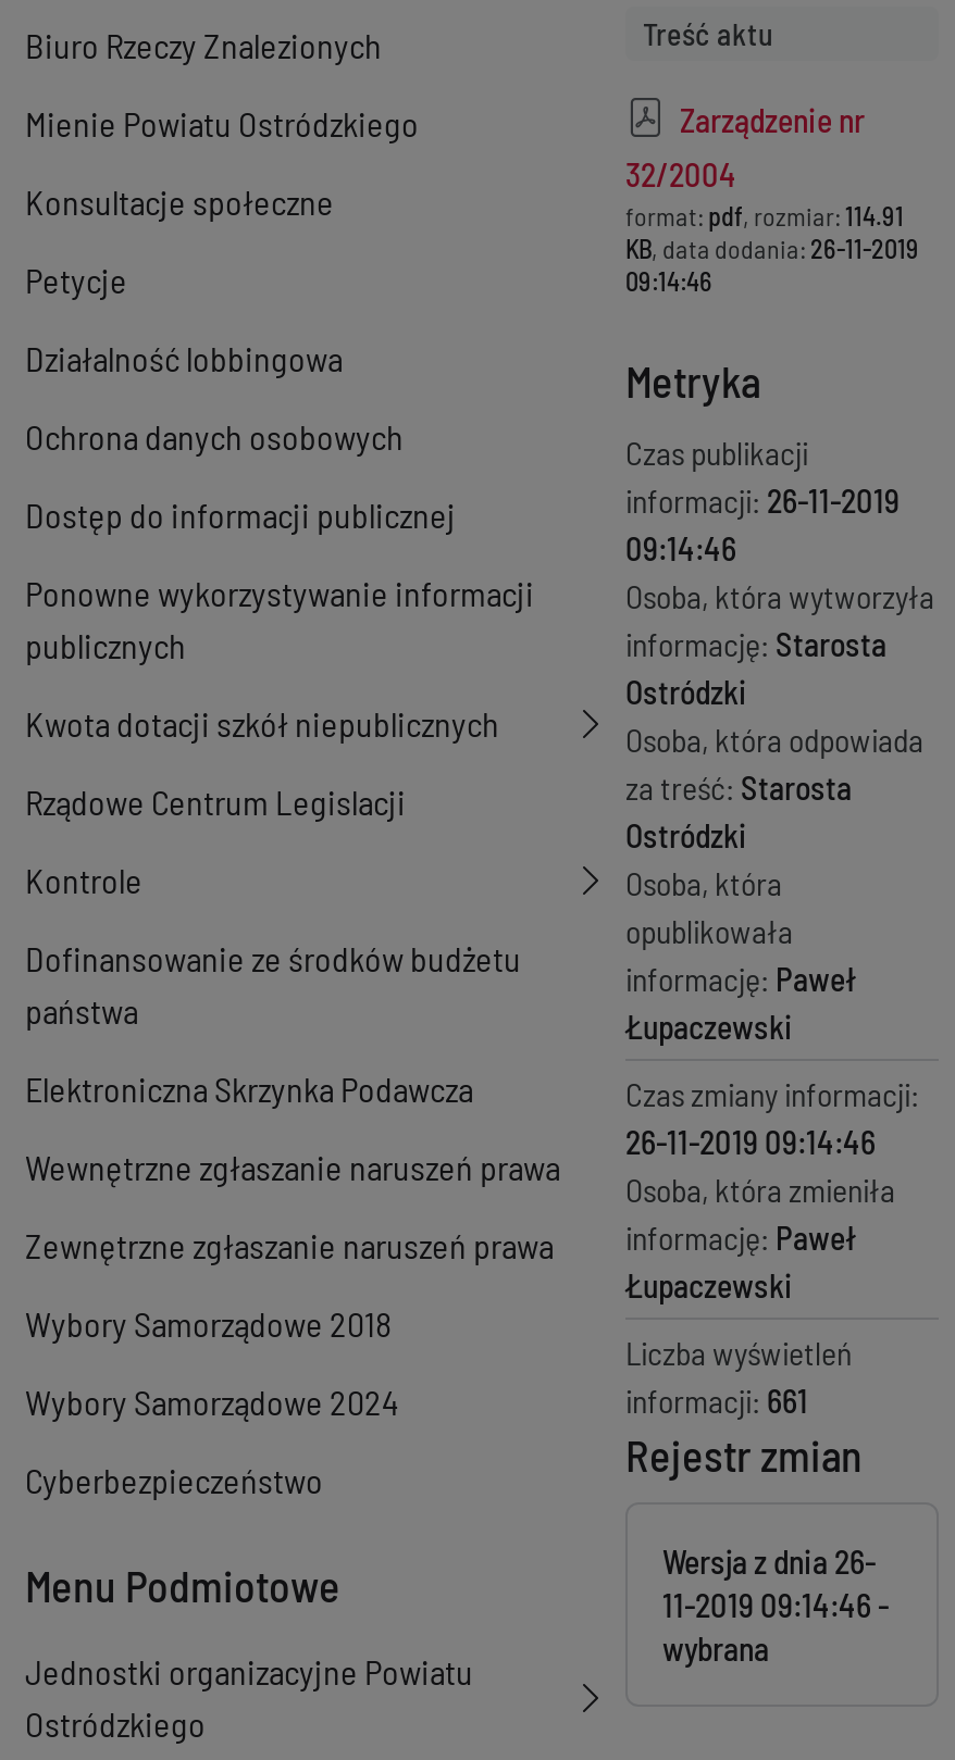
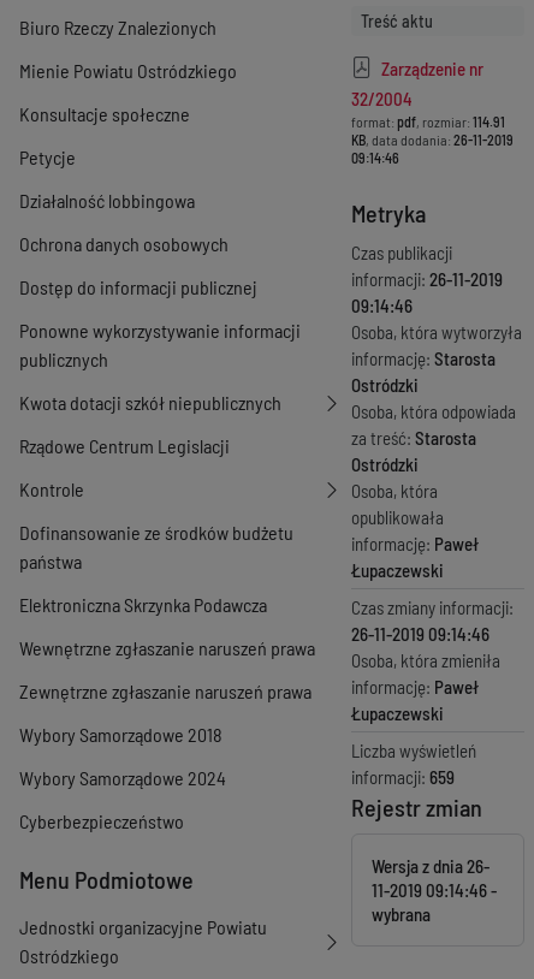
[625,1381,808,1420] informacji: 661 -> [351,766,455,788] informacji: 659

